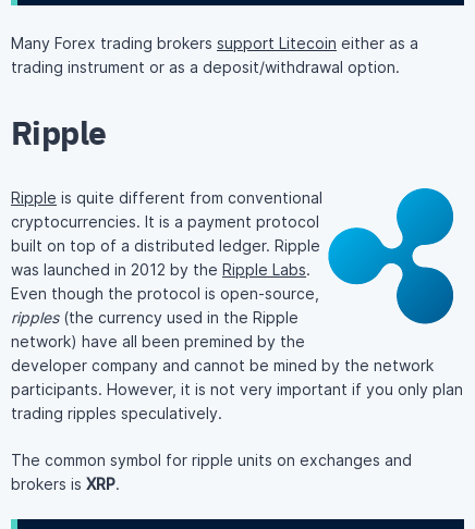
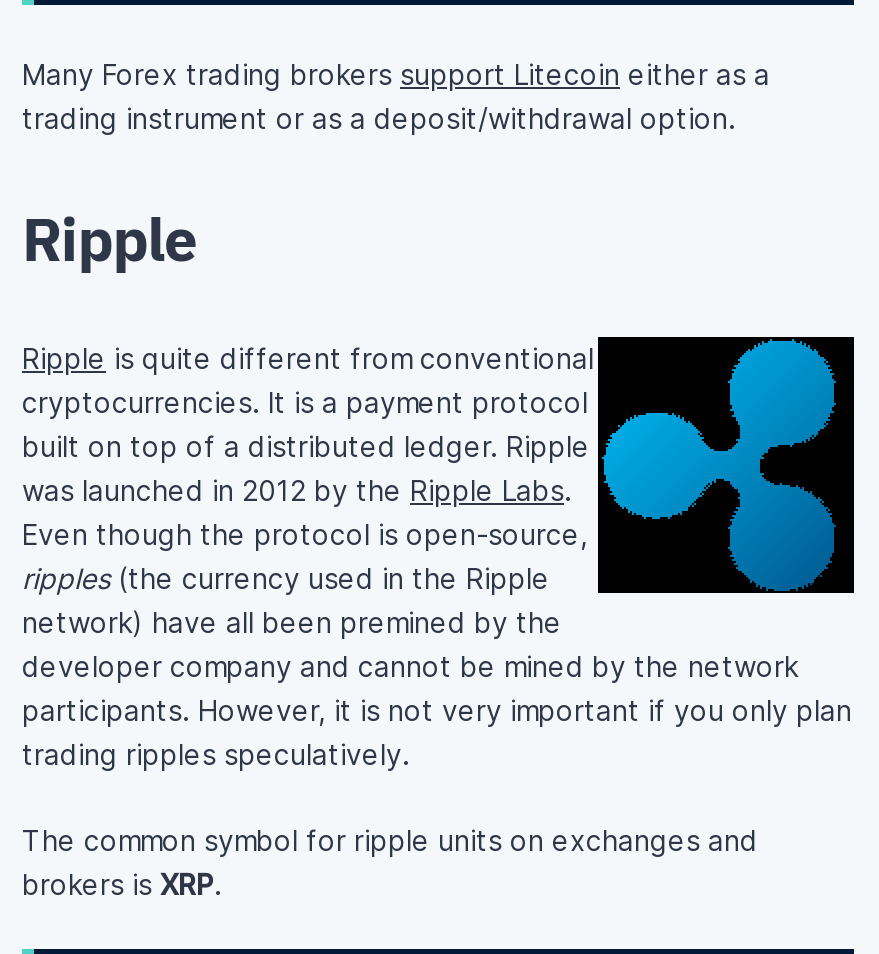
[325,186,464,325] [image] -> [596,335,856,595] [image]

